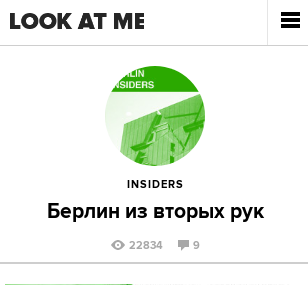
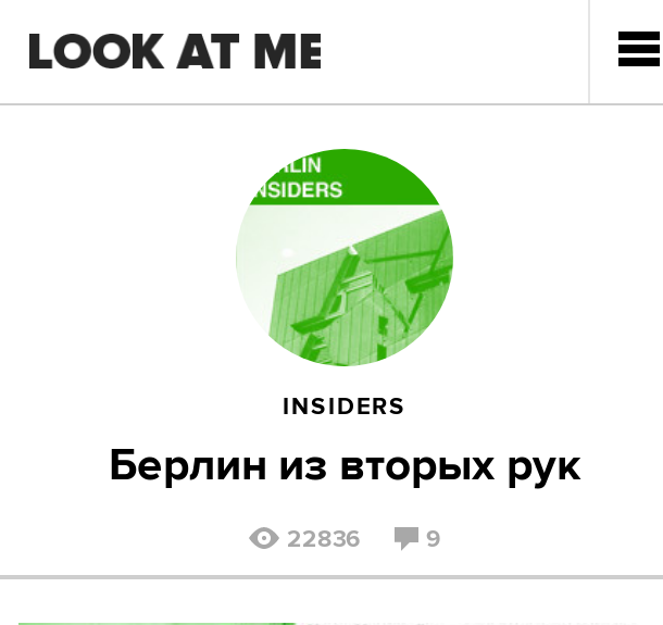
[128,239,162,253] 22834 -> [287,525,361,555] 22836

